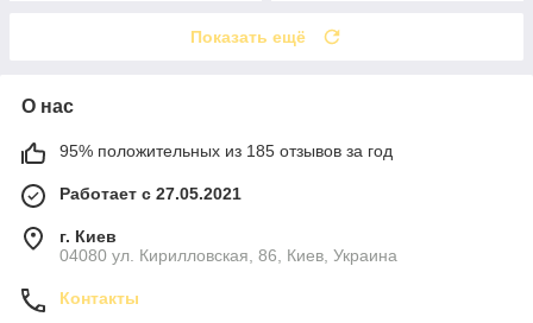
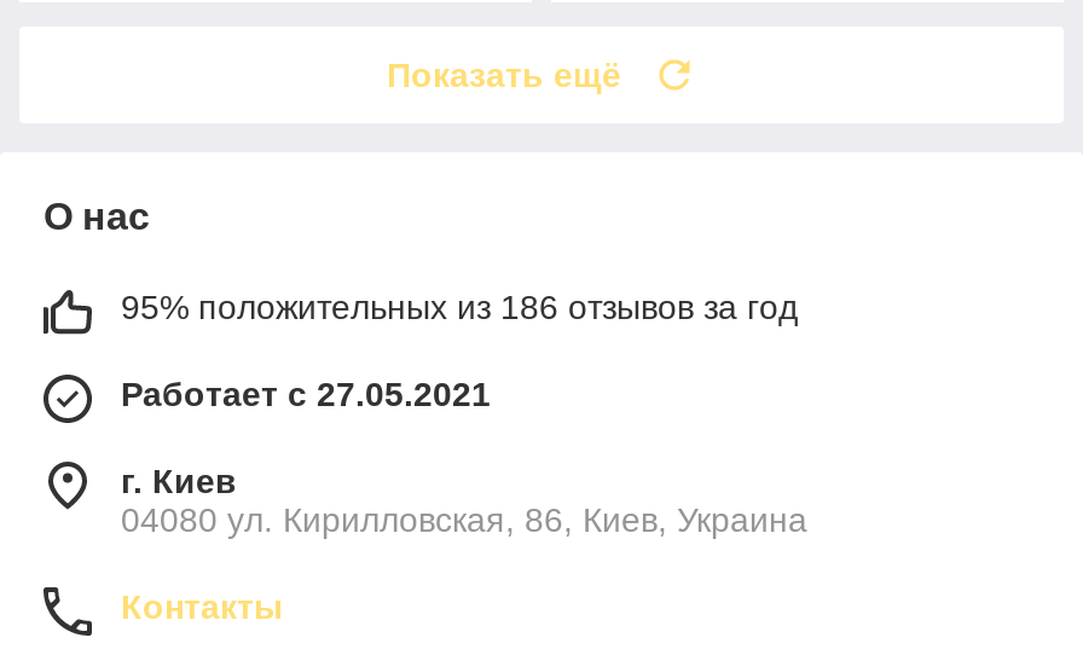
[59,141,393,160] 95% положительных из 185 отзывов за год -> [121,288,798,326] 95% положительных из 186 отзывов за год

